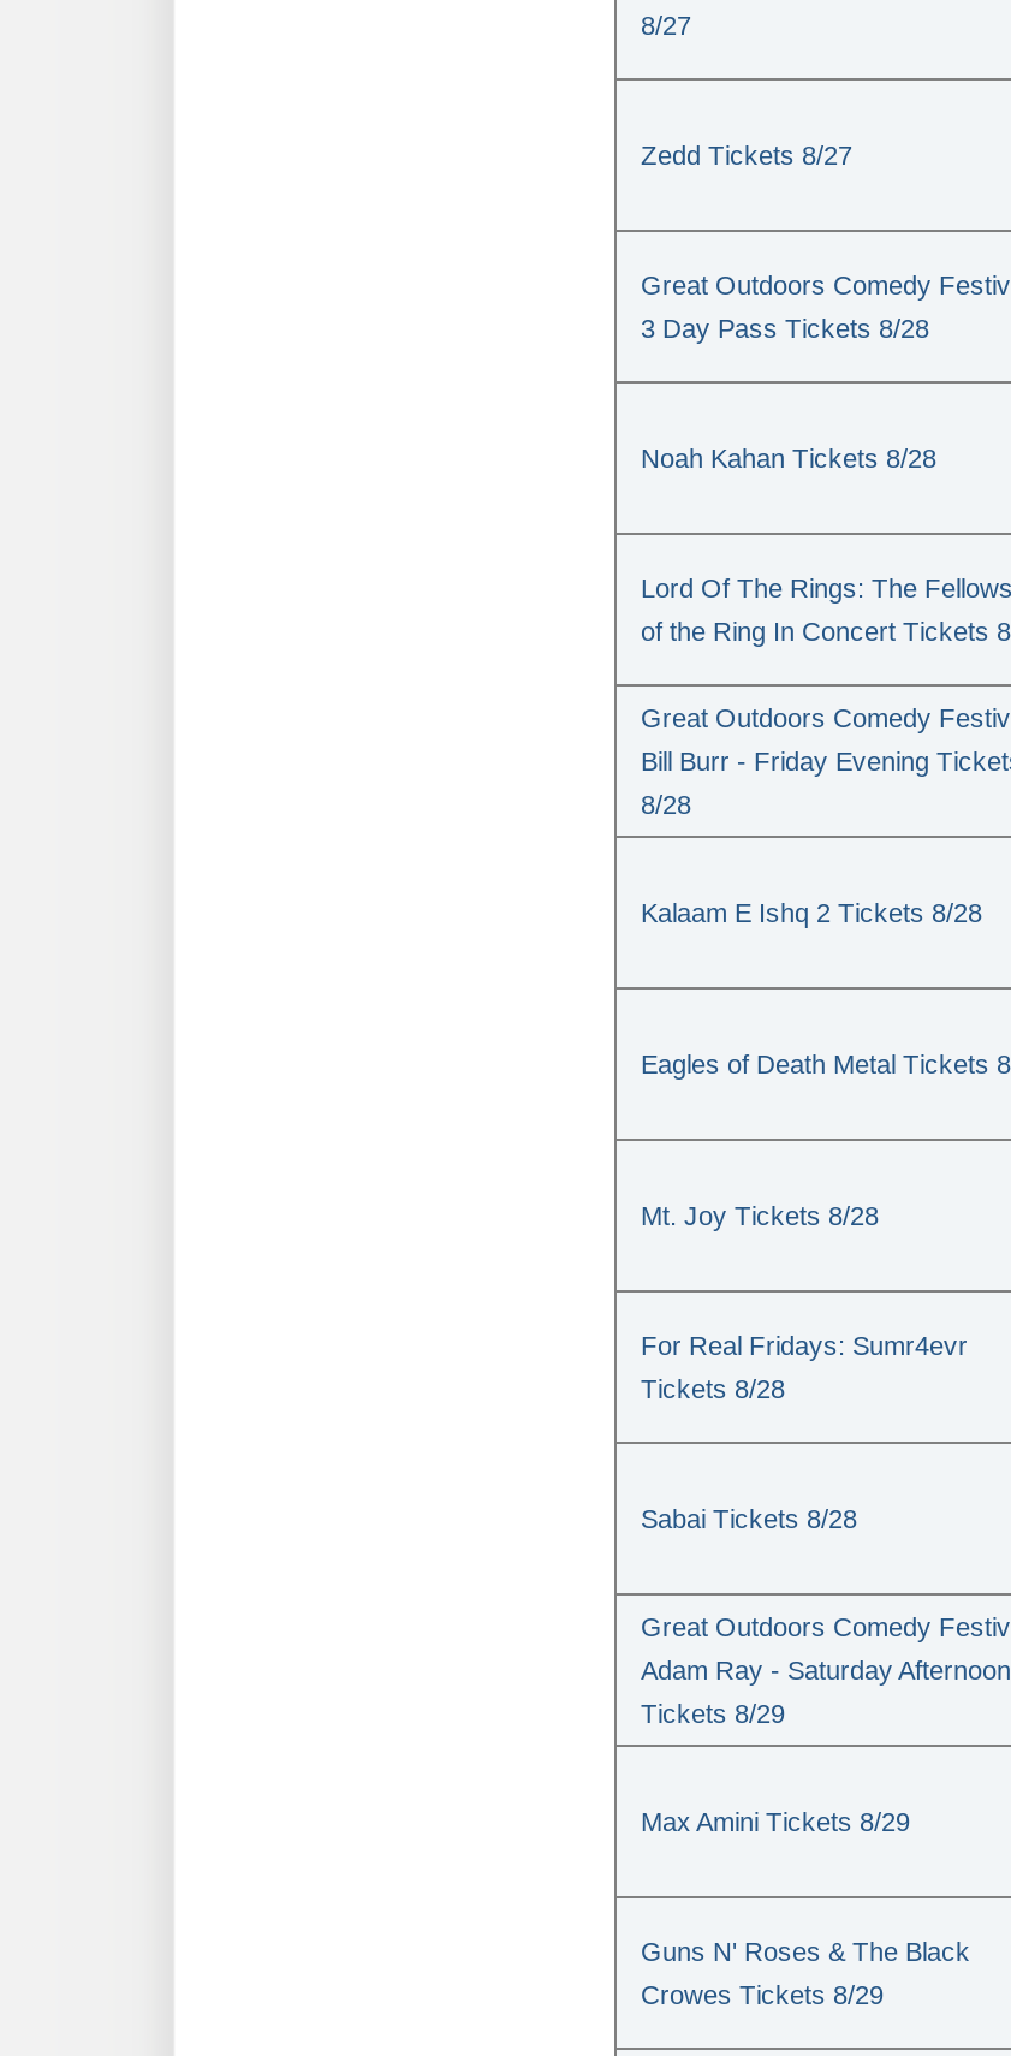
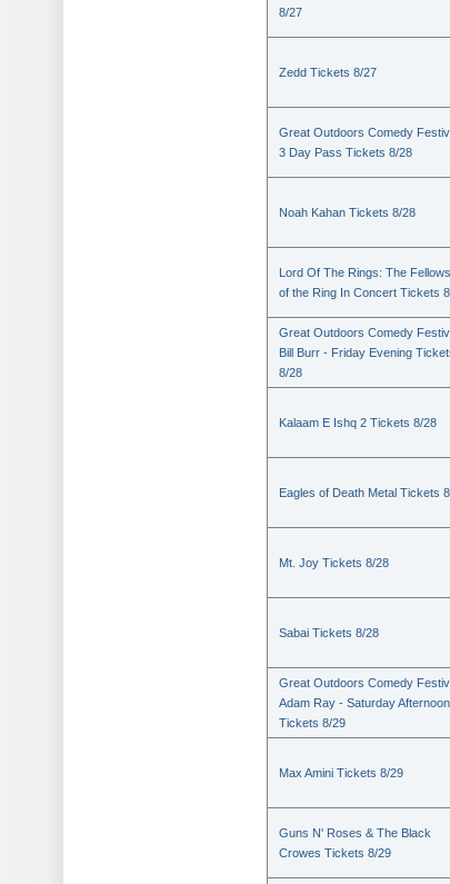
[641,1331,968,1403] For Real Fridays: Sumr4evr | Tickets 8/28 -> none

